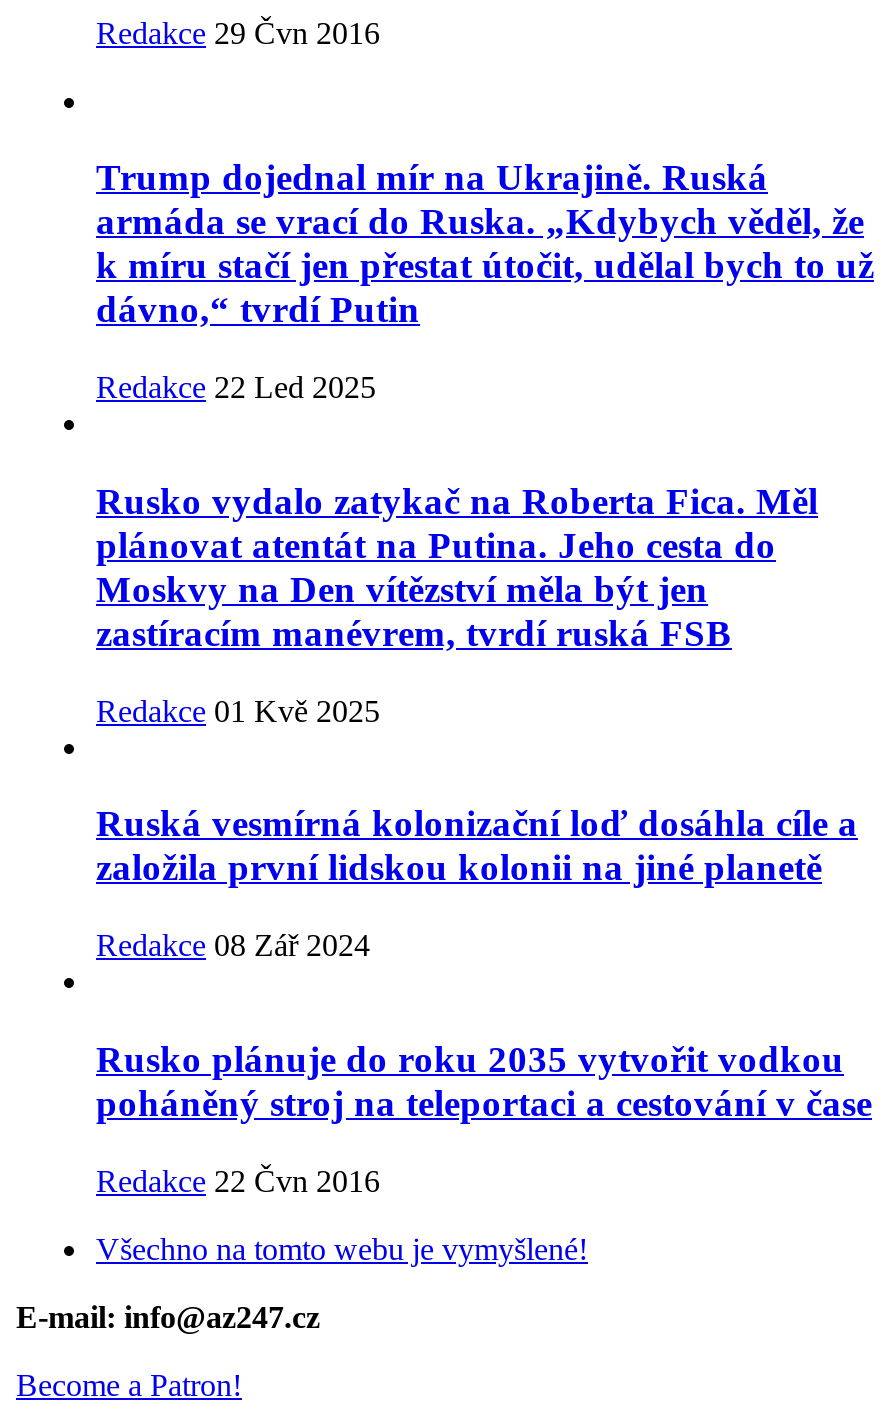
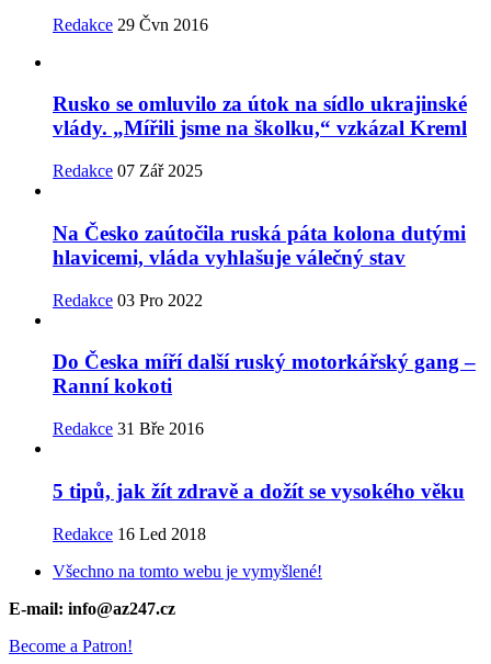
[96,157,874,331] Trump dojednal mír na Ukrajině. Ruská | armáda se vrací do Ruska. „Kdybych věděl, že | k míru stačí jen přestat útočit, udělal bych to už | dávno,“ tvrdí Putin -> [53,93,467,140] Rusko se omluvilo za útok na sídlo ukrajinské | vlády. „Mířili jsme na školku,“ vzkázal Kreml
[96,370,376,404] Redakce 22 Led 2025 -> [53,162,203,180] Redakce 07 Zář 2025
[96,480,818,654] Rusko vydalo zatykač na Roberta Fica. Měl | plánovat atentát na Putina. Jeho cesta do | Moskvy na Den vítězství měla být jen | zastíracím manévrem, tvrdí ruská FSB -> [53,222,466,269] Na Česko zaútočila ruská páta kolona dutými | hlavicemi, vláda vyhlašuje válečný stav
[96,693,380,727] Redakce 01 Kvě 2025 -> [53,290,203,309] Redakce 03 Pro 2022
[96,803,858,889] Ruská vesmírná kolonizační loď dosáhla cíle a | založila první lidskou kolonii na jiné planetě -> [53,350,476,398] Do Česka míří další ruský motorkářský gang – | Ranní kokoti
[96,928,370,962] Redakce 08 Zář 2024 -> [53,419,204,438] Redakce 31 Bře 2016
[96,1038,872,1124] Rusko plánuje do roku 2035 vytvořit vodkou | poháněný stroj na teleportaci a cestování v čase -> [53,479,465,502] 5 tipů, jak žít zdravě a dožít se vysokého věku
[96,1163,380,1197] Redakce 22 Čvn 2016 -> [53,524,206,543] Redakce 16 Led 2018

